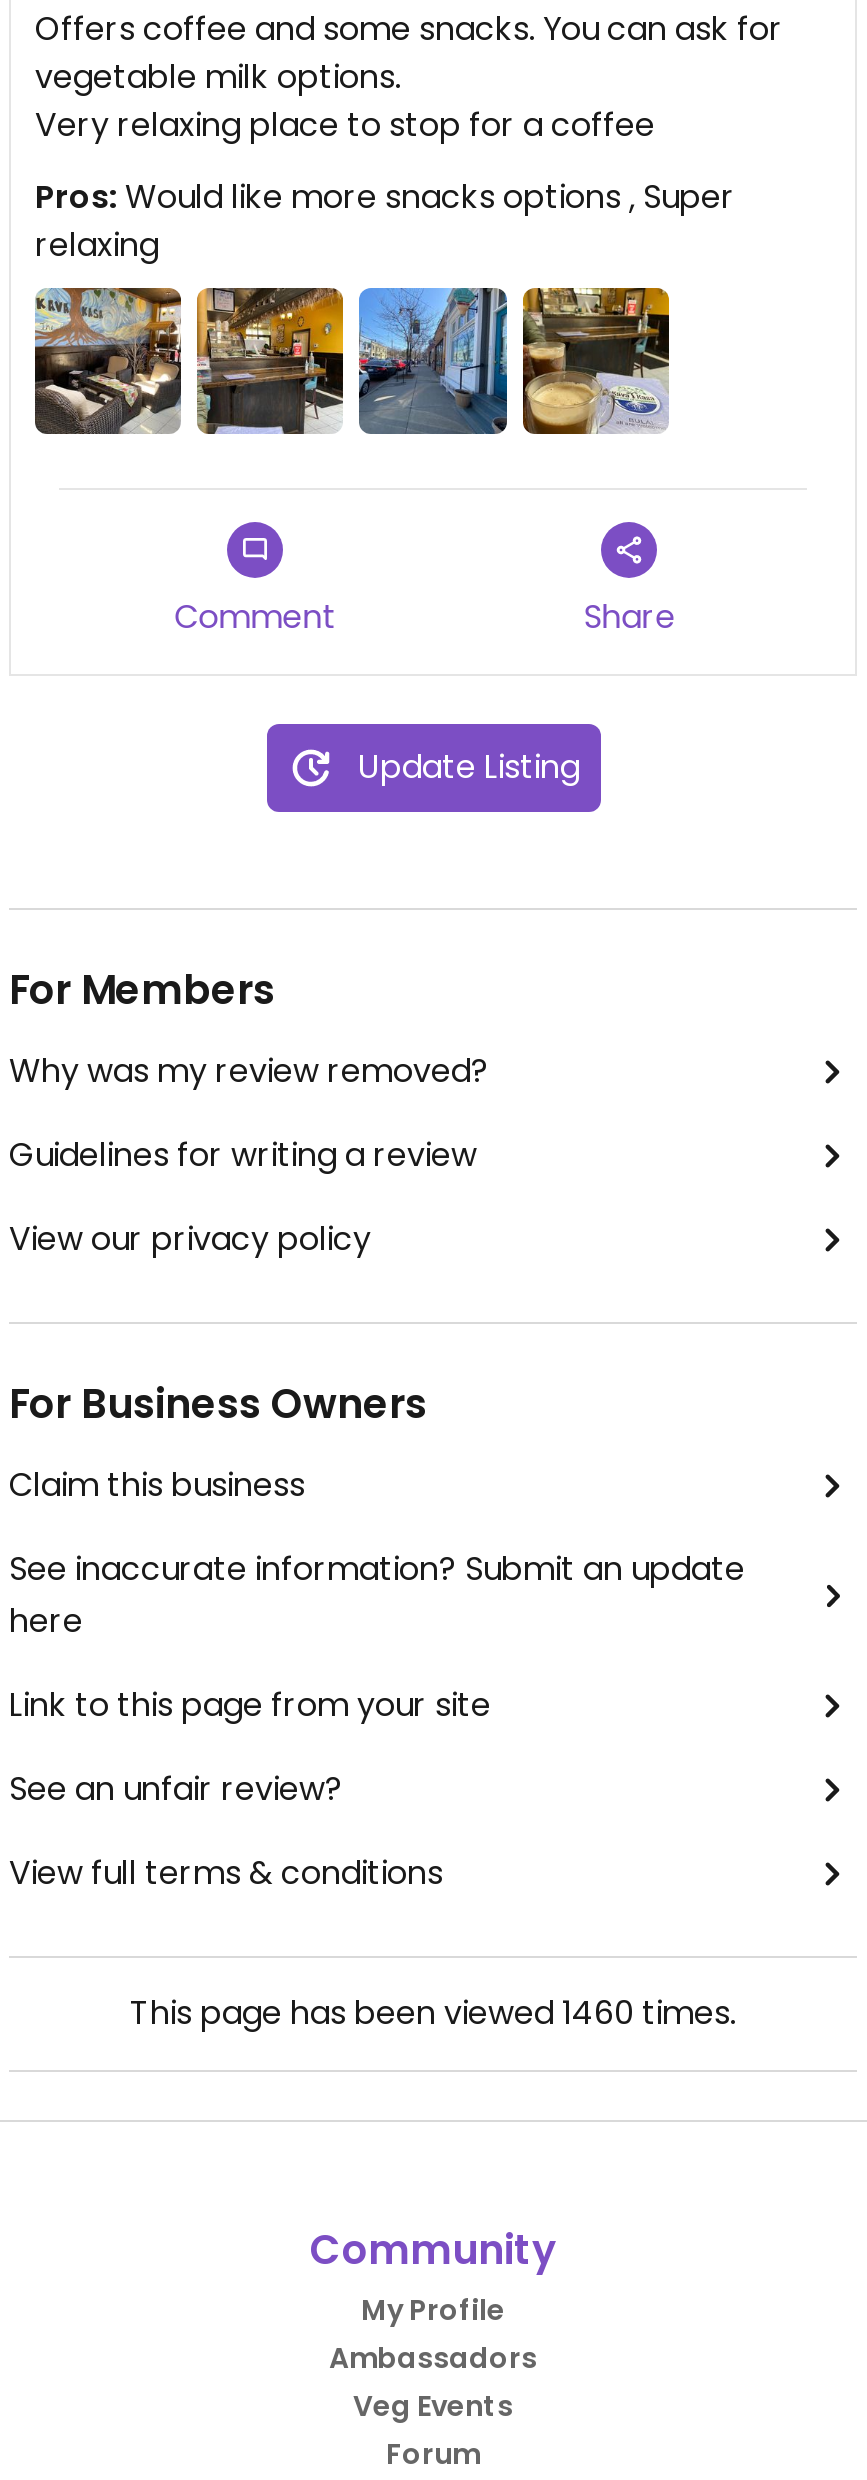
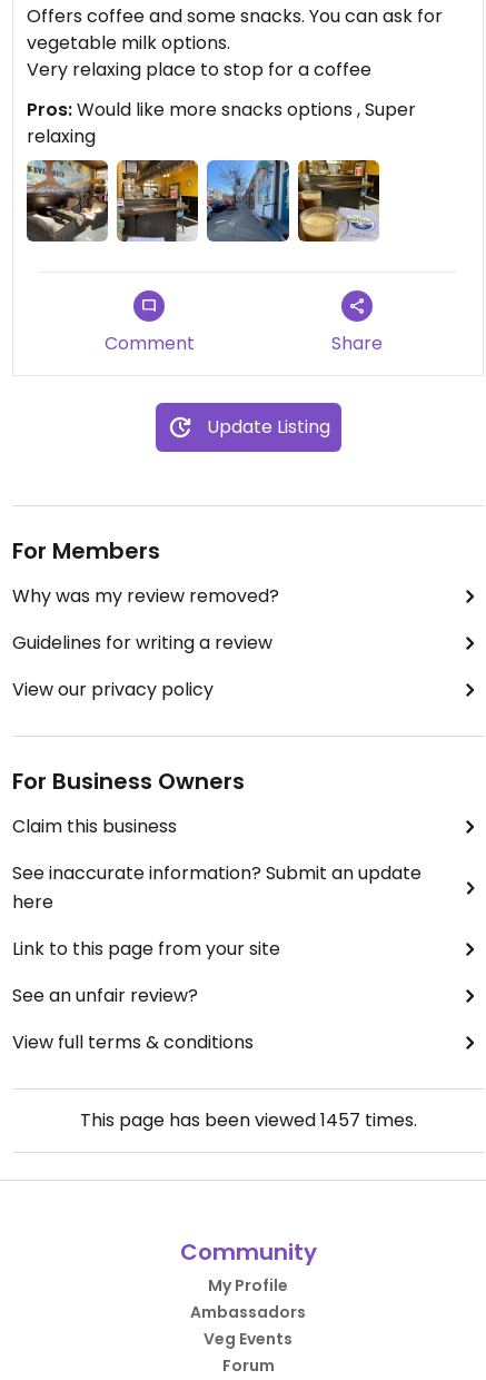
[130,1990,736,2036] This page has been viewed 1460 times. -> [80,1108,416,1133] This page has been viewed 1457 times.

